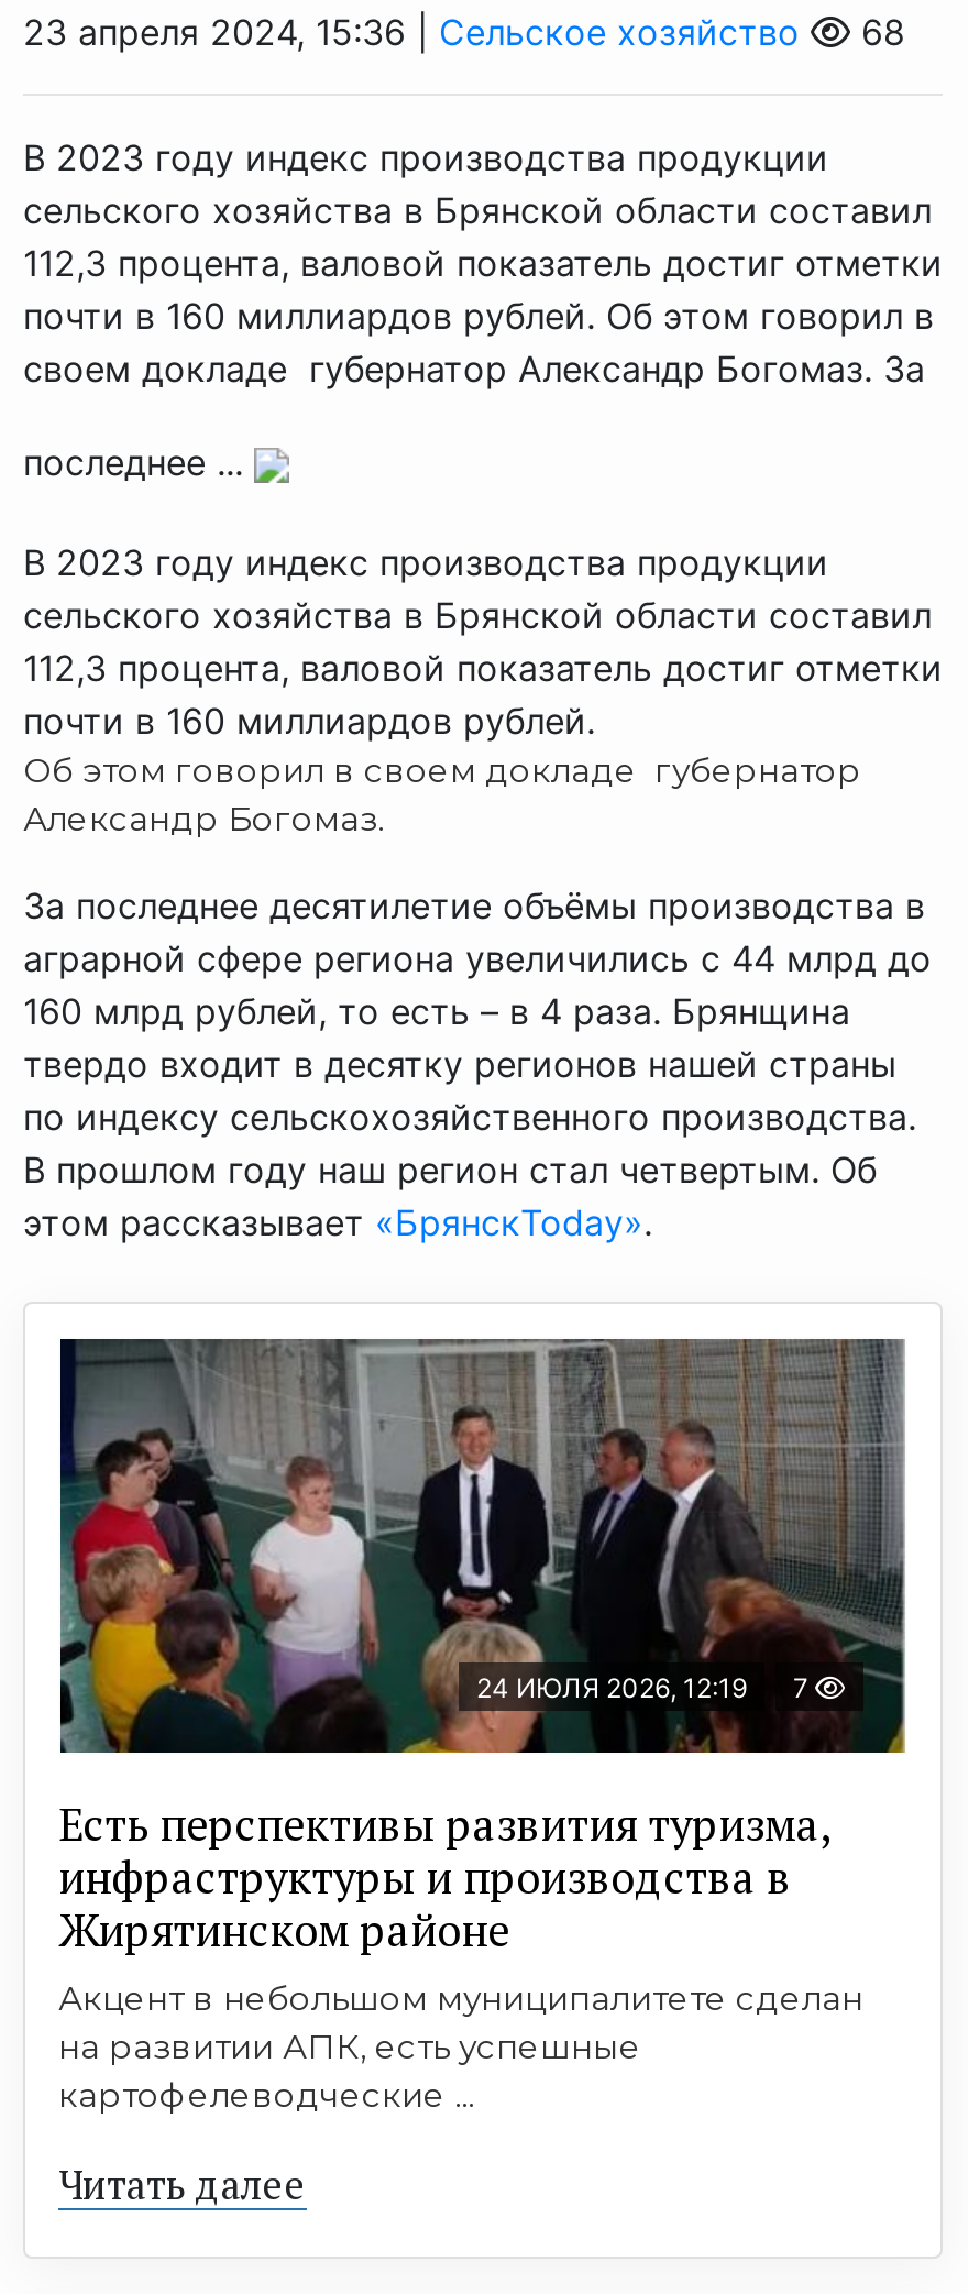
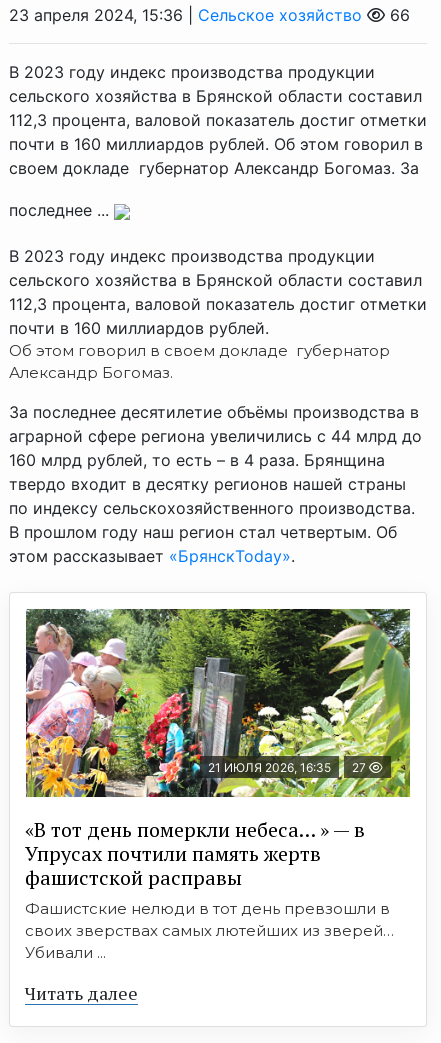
[850,10,905,54] 68 -> [385,5,410,25] 66
[58,1337,905,1755] [image] | 24 ИЮЛЯ 2026, 12:19 | 7 -> [25,608,411,798] [image] | 21 ИЮЛЯ 2026, 16:35 | 27
[58,1794,864,2116] Есть перспективы развития туризма, | инфраструктуры и производства в | Жирятинском районе | Акцент в небольшом муниципалитете сделан | на развитии АПК, есть успешные | картофелеводческие ... -> [25,816,394,962] «В тот день померкли небеса… » — в | Упрусах почтили память жертв | фашистской расправы | Фашистские нелюди в тот день превзошли в | своих зверствах самых лютейших из зверей… | Убивали ...

